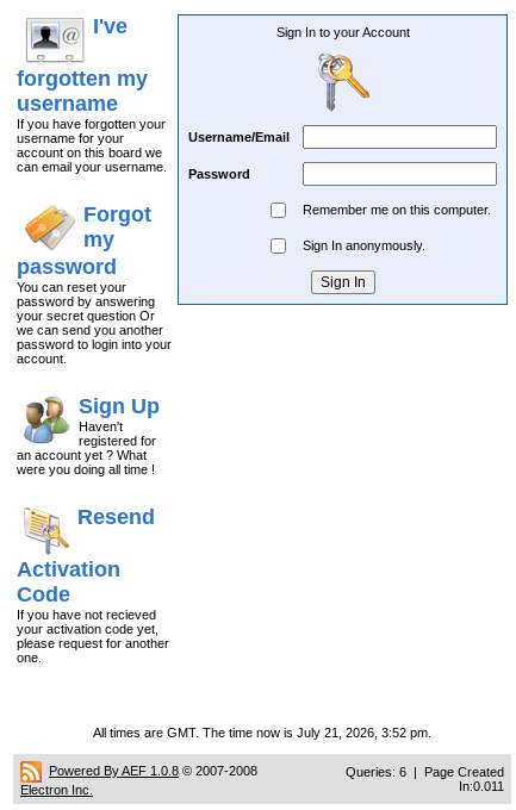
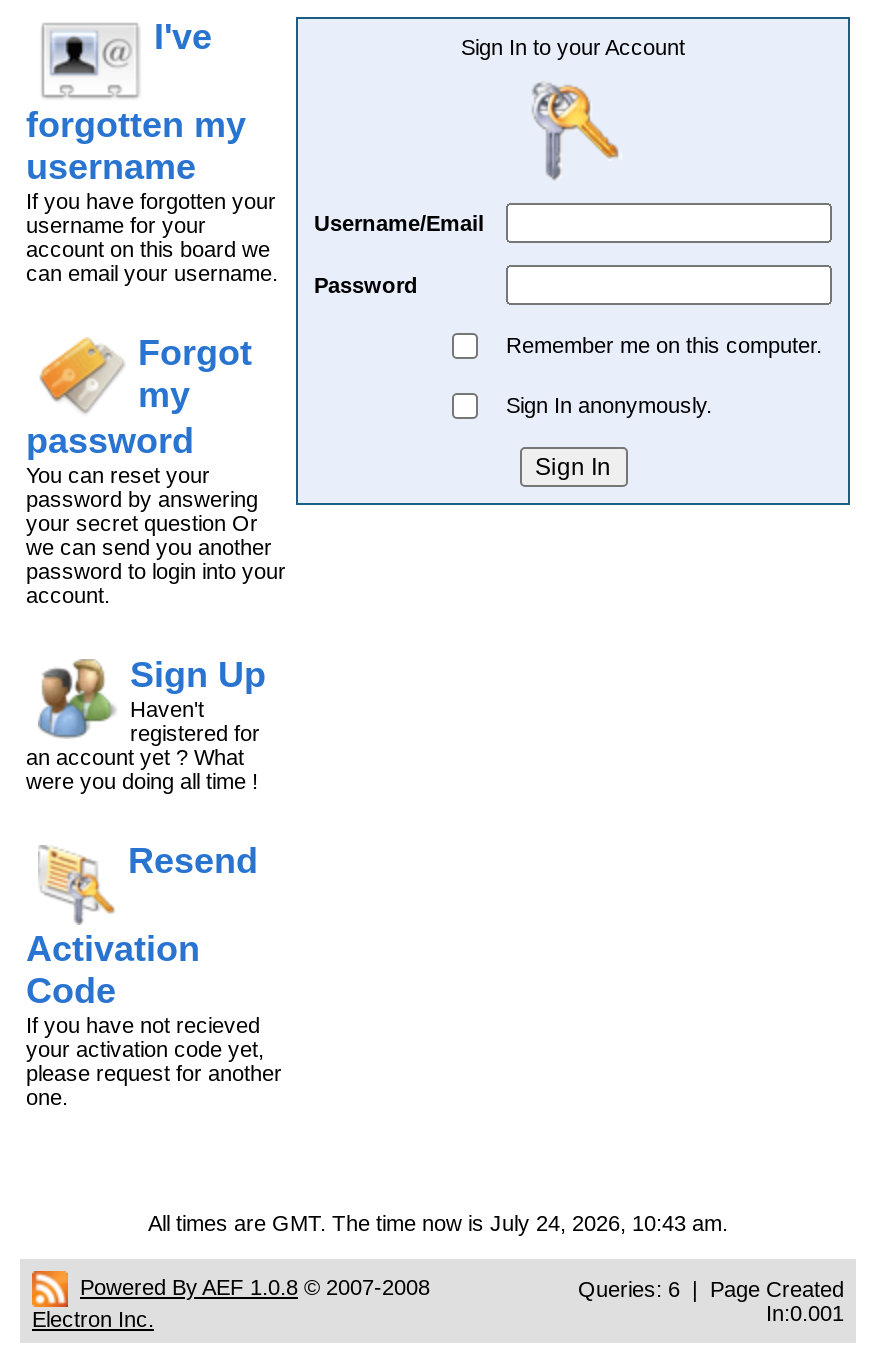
[93,725,431,740] All times are GMT. The time now is July 21, 2026, 3:52 pm. -> [148,1211,728,1235] All times are GMT. The time now is July 24, 2026, 10:43 am.
[459,779,504,793] In:0.011 -> [766,1301,844,1325] In:0.001

